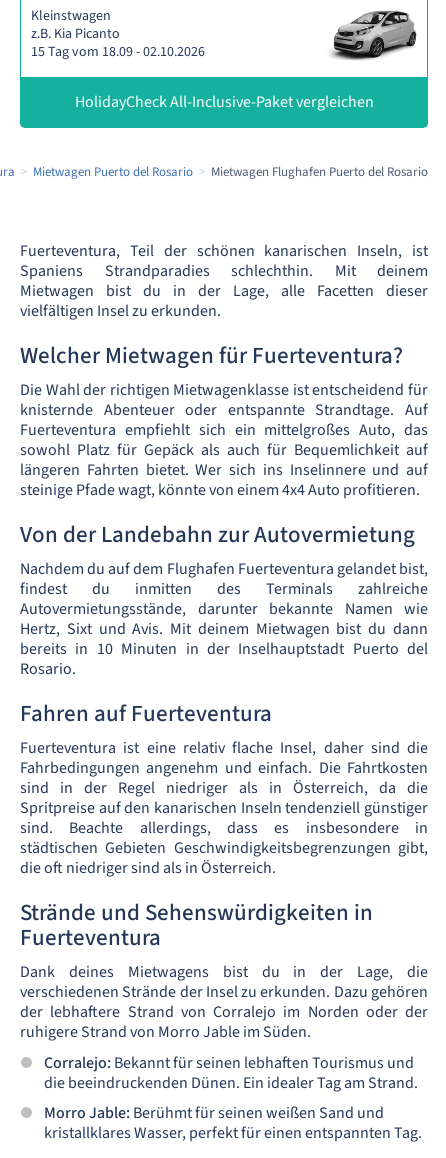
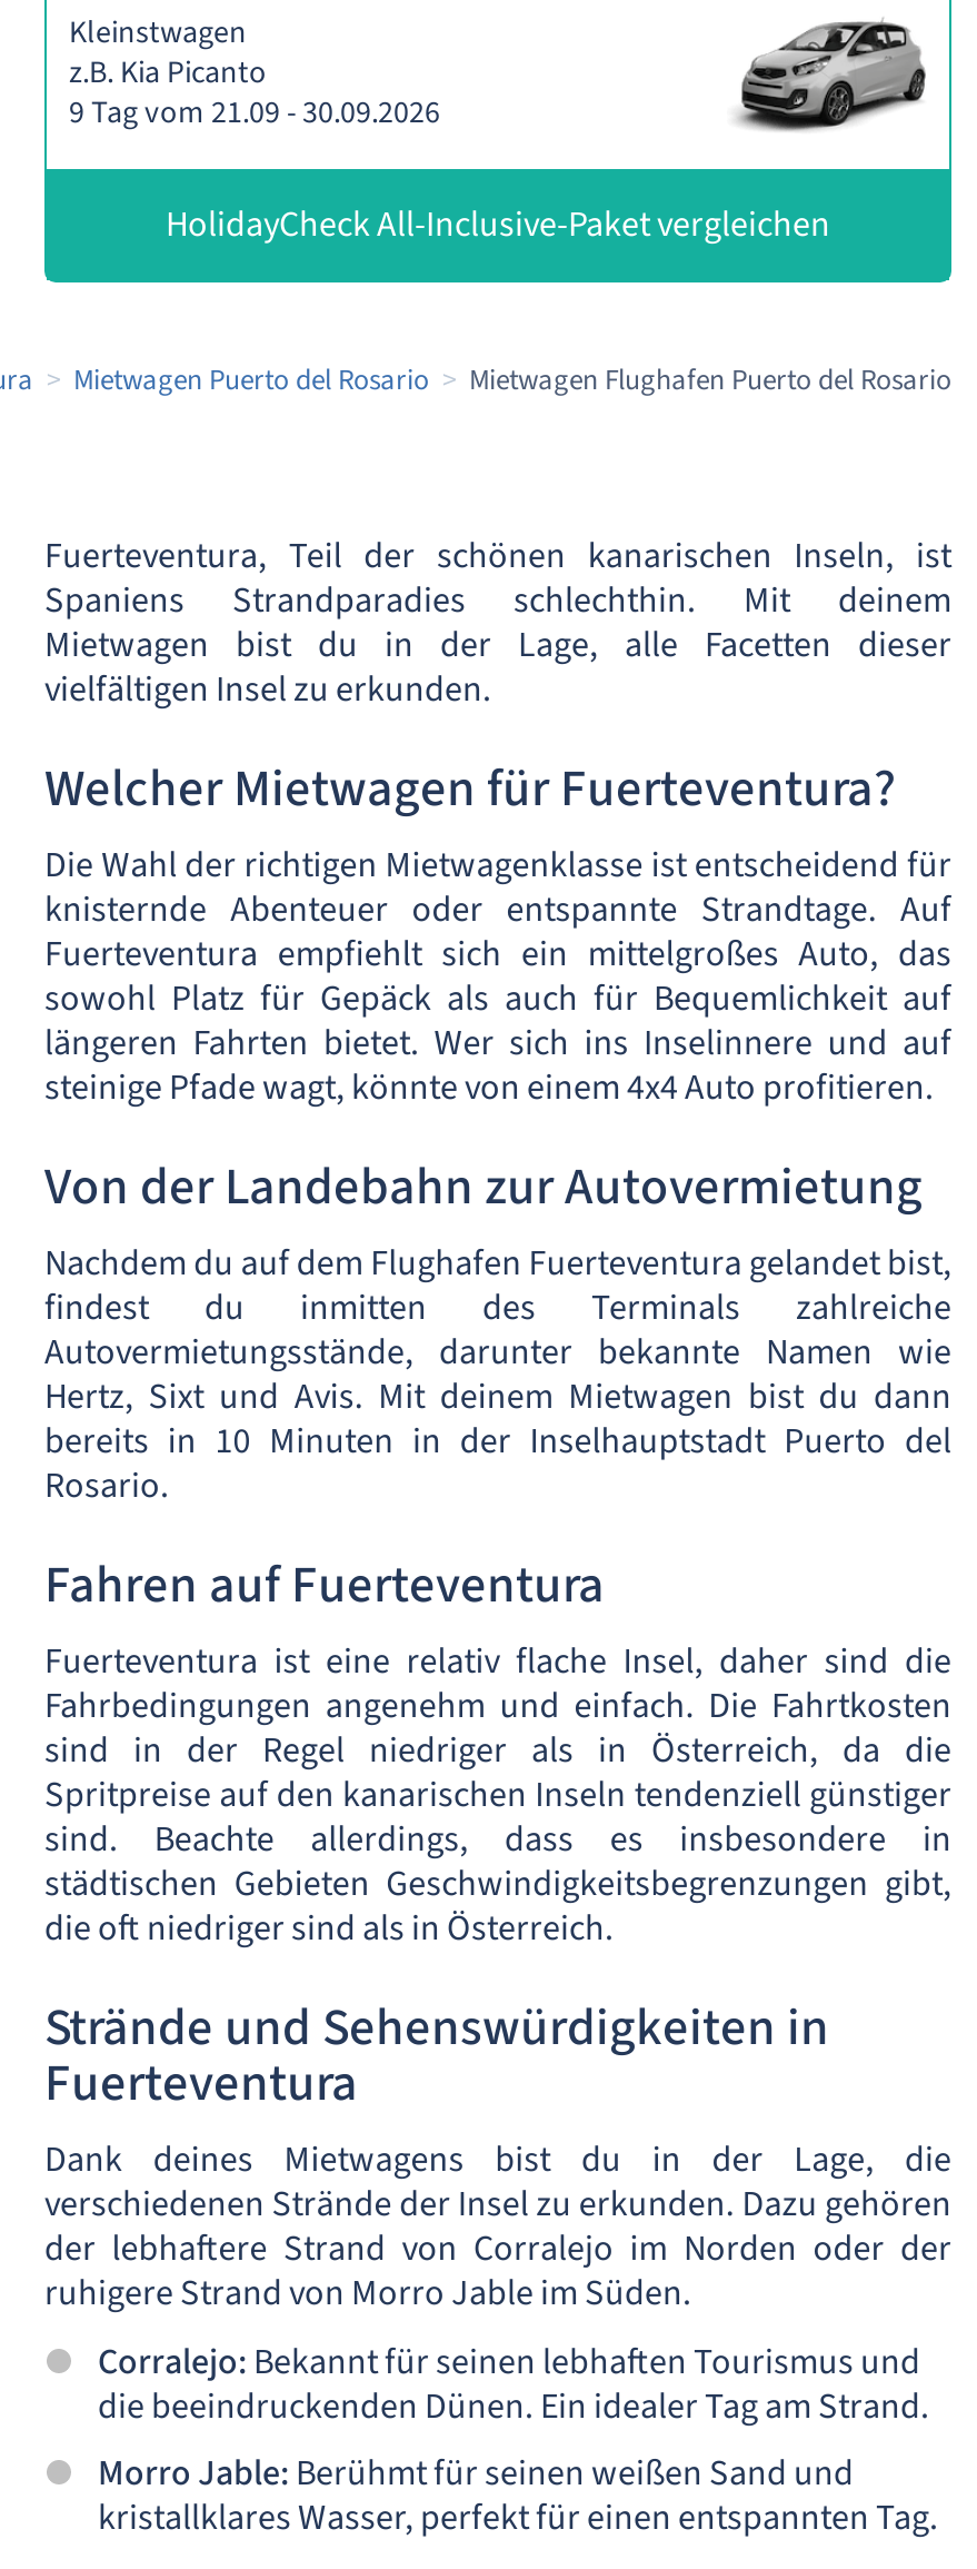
[31,42,205,62] 15 Tag vom 18.09 - 02.10.2026 -> [69,91,440,136] 9 Tag vom 21.09 - 30.09.2026

